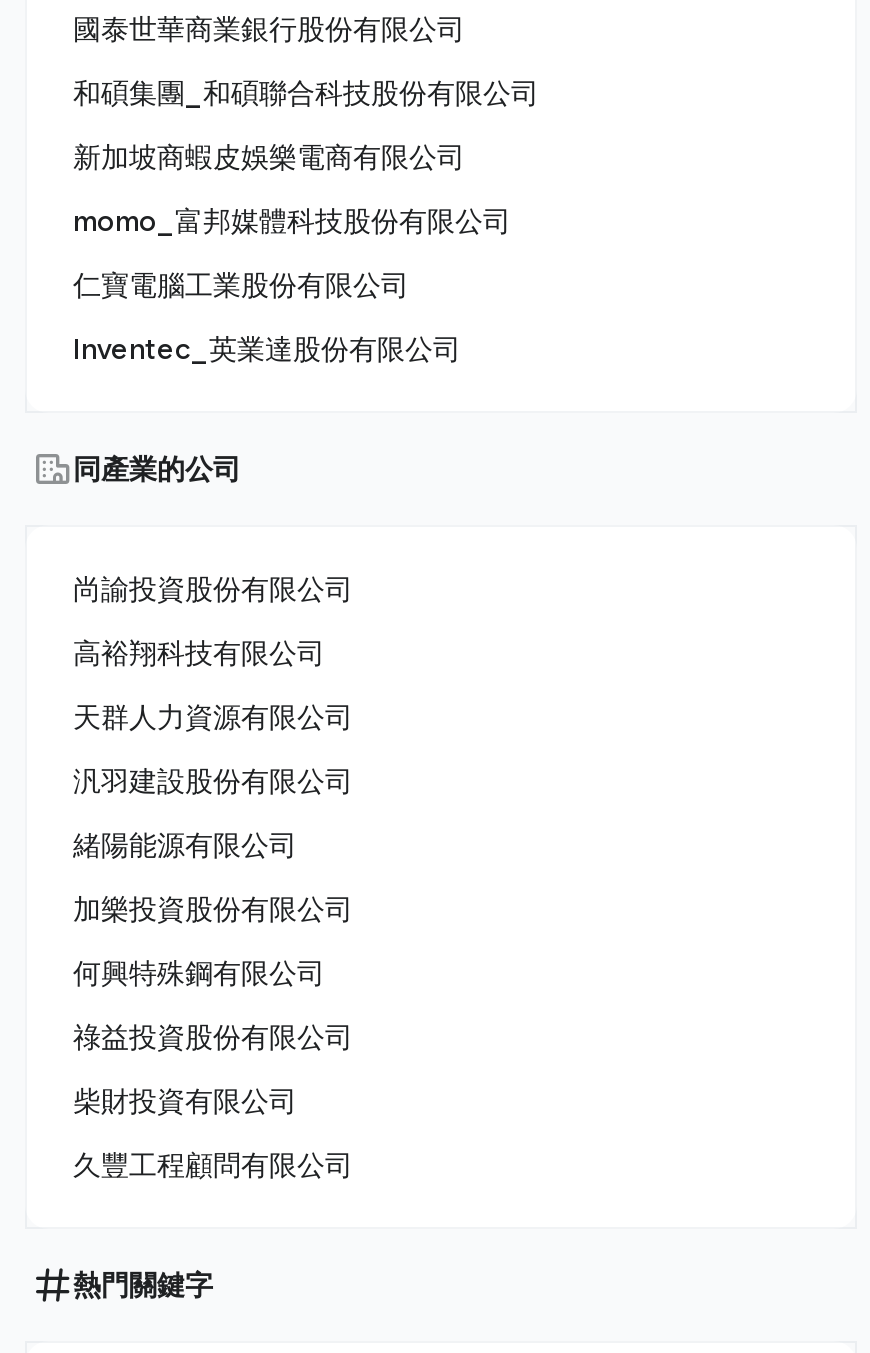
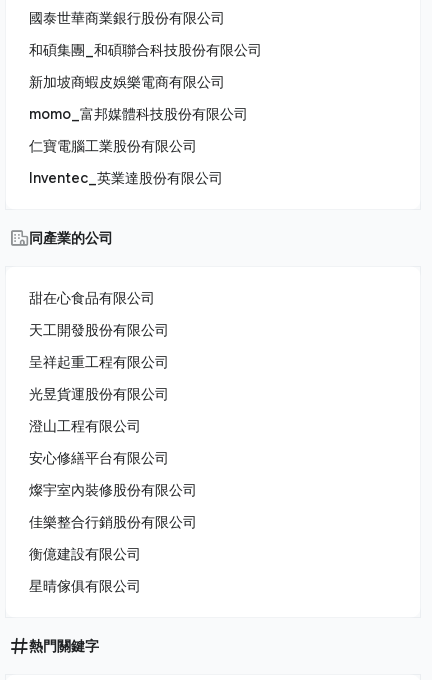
[73,571,353,605] 尚諭投資股份有限公司 -> [29,289,155,306] 甜在心食品有限公司
[73,635,325,669] 高裕翔科技有限公司 -> [29,321,169,338] 天工開發股份有限公司
[73,699,353,733] 天群人力資源有限公司 -> [29,353,169,370] 呈祥起重工程有限公司
[73,763,353,797] 汎羽建設股份有限公司 -> [29,385,169,402] 光昱貨運股份有限公司
[73,827,297,861] 緒陽能源有限公司 -> [29,417,141,434] 澄山工程有限公司
[73,891,353,925] 加樂投資股份有限公司 -> [29,449,169,466] 安心修繕平台有限公司
[73,955,325,989] 何興特殊鋼有限公司 -> [29,481,197,498] 燦宇室內裝修股份有限公司
[73,1019,353,1053] 祿益投資股份有限公司 -> [29,513,197,530] 佳樂整合行銷股份有限公司
[73,1083,297,1117] 柴財投資有限公司 -> [29,545,141,562] 衡億建設有限公司
[73,1147,353,1181] 久豐工程顧問有限公司 -> [29,577,141,594] 星晴傢俱有限公司

